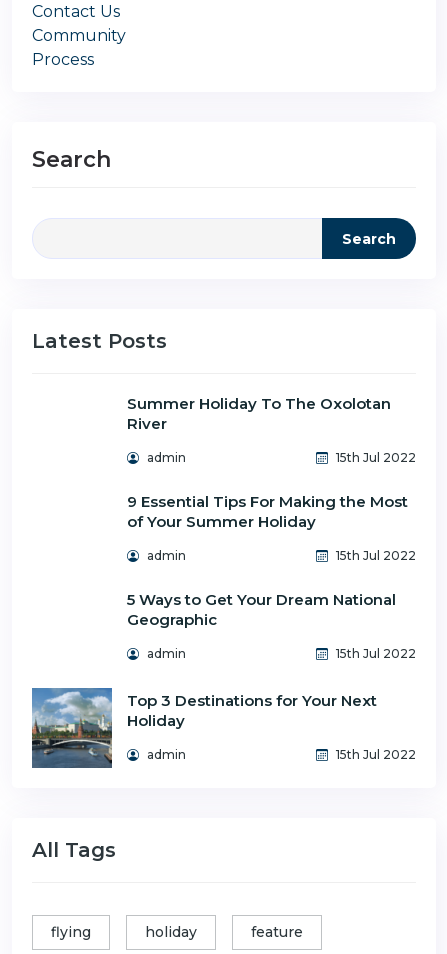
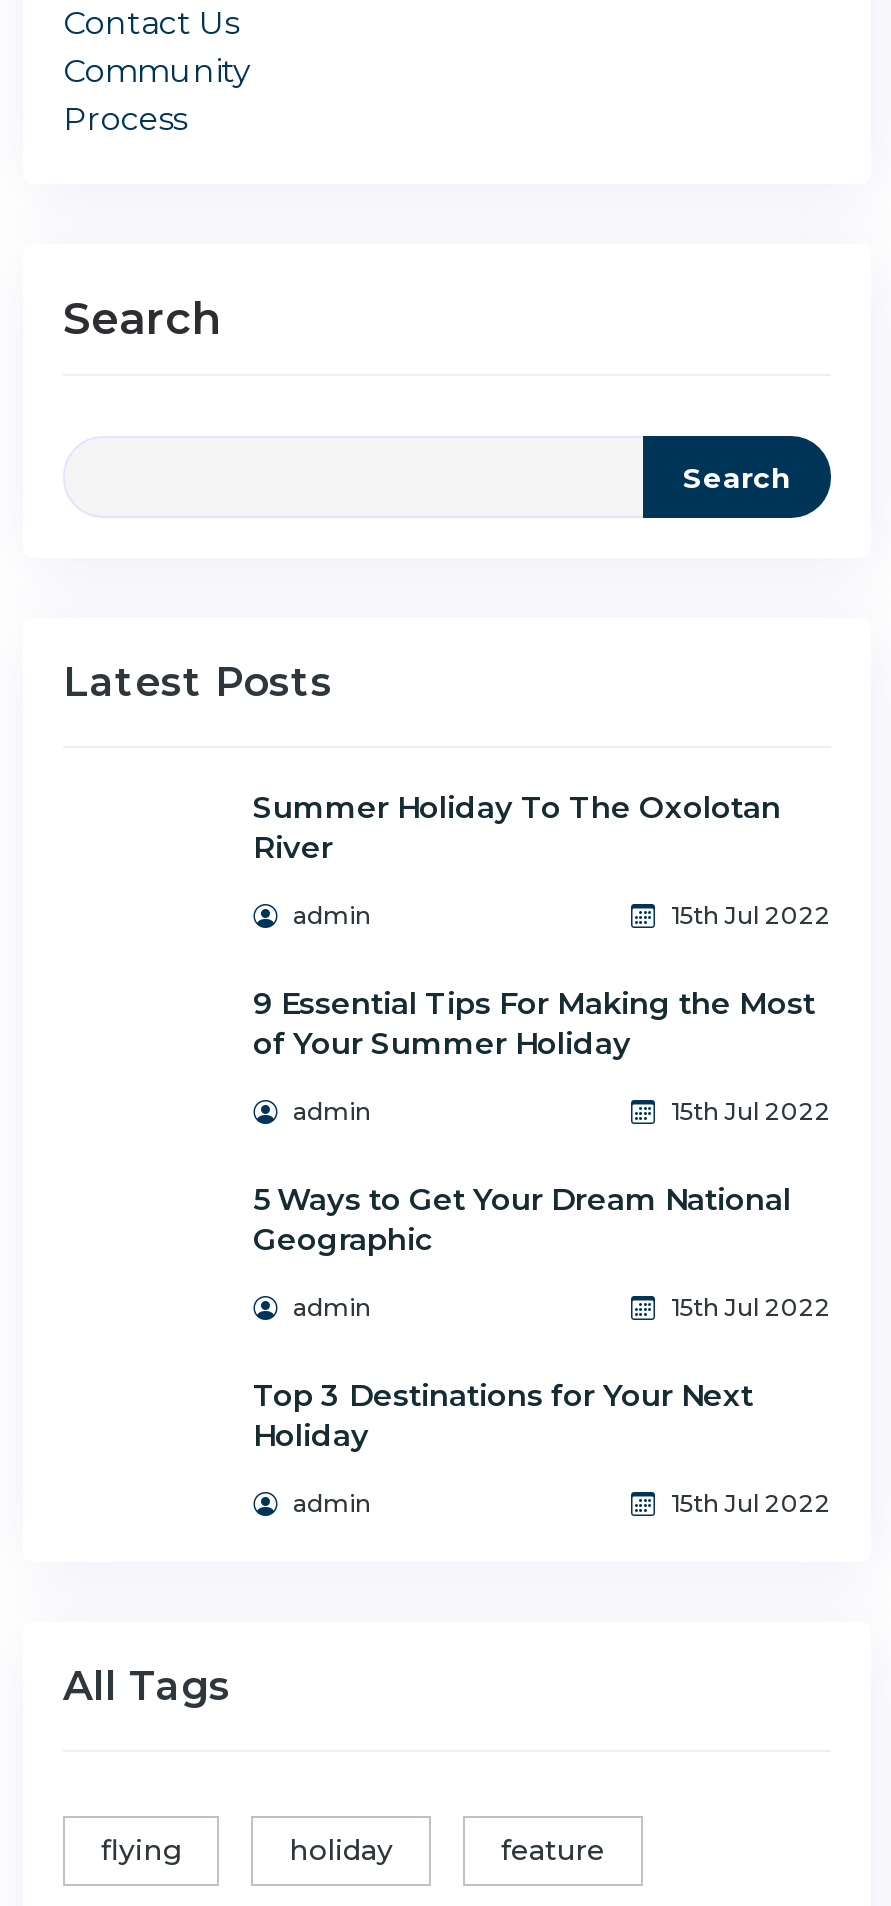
[31,687,113,769] [image] -> none

